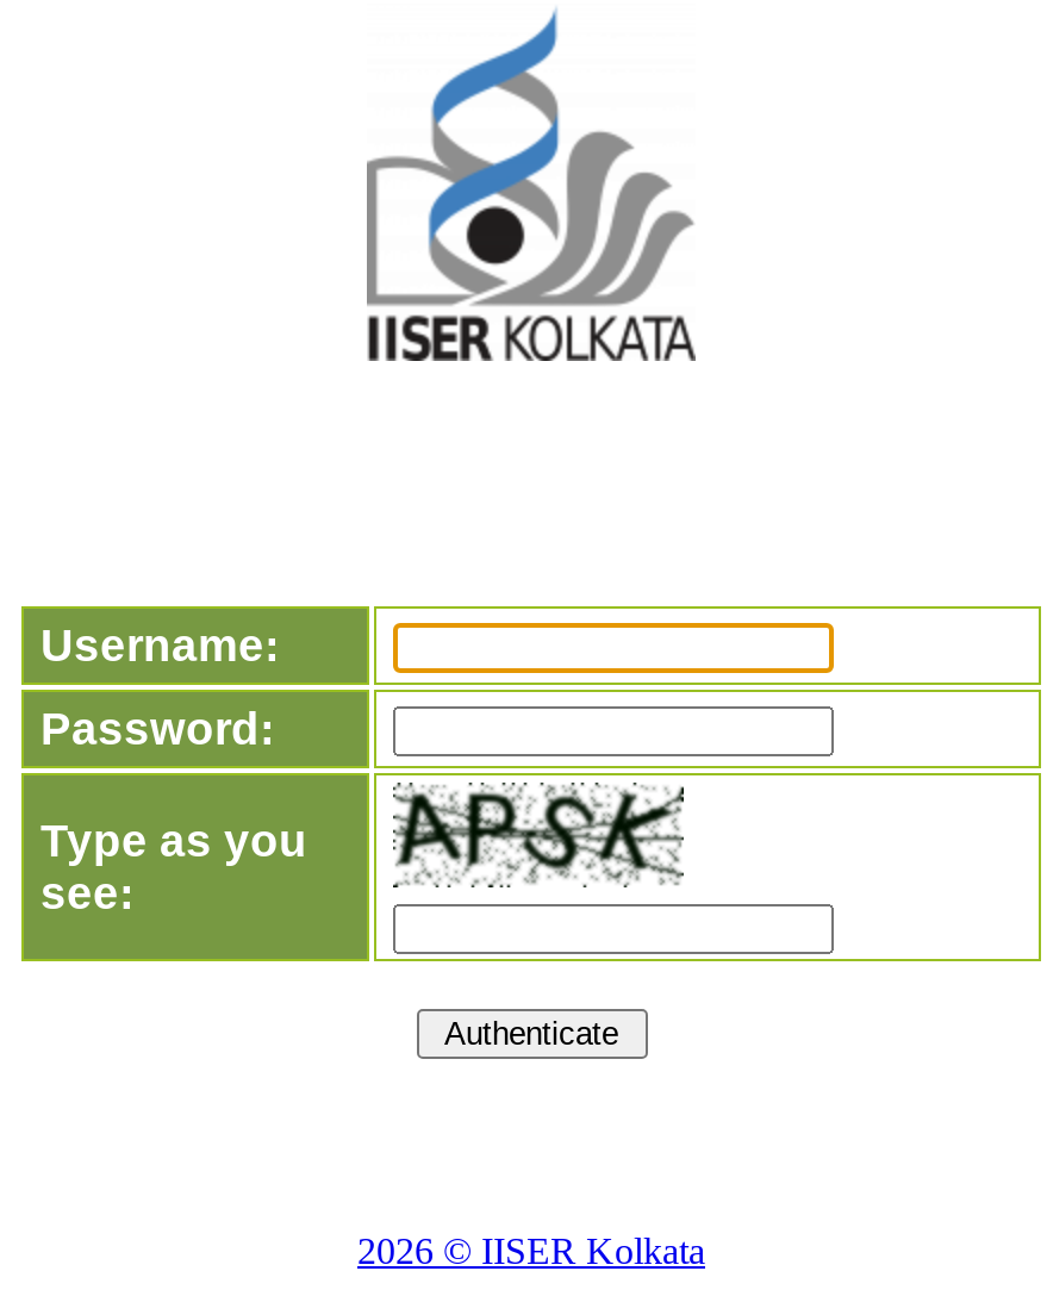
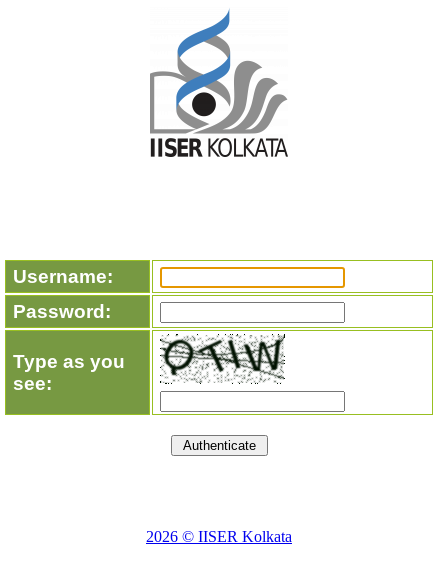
[393,783,686,895] [image] -> [159,334,286,385] [image]

